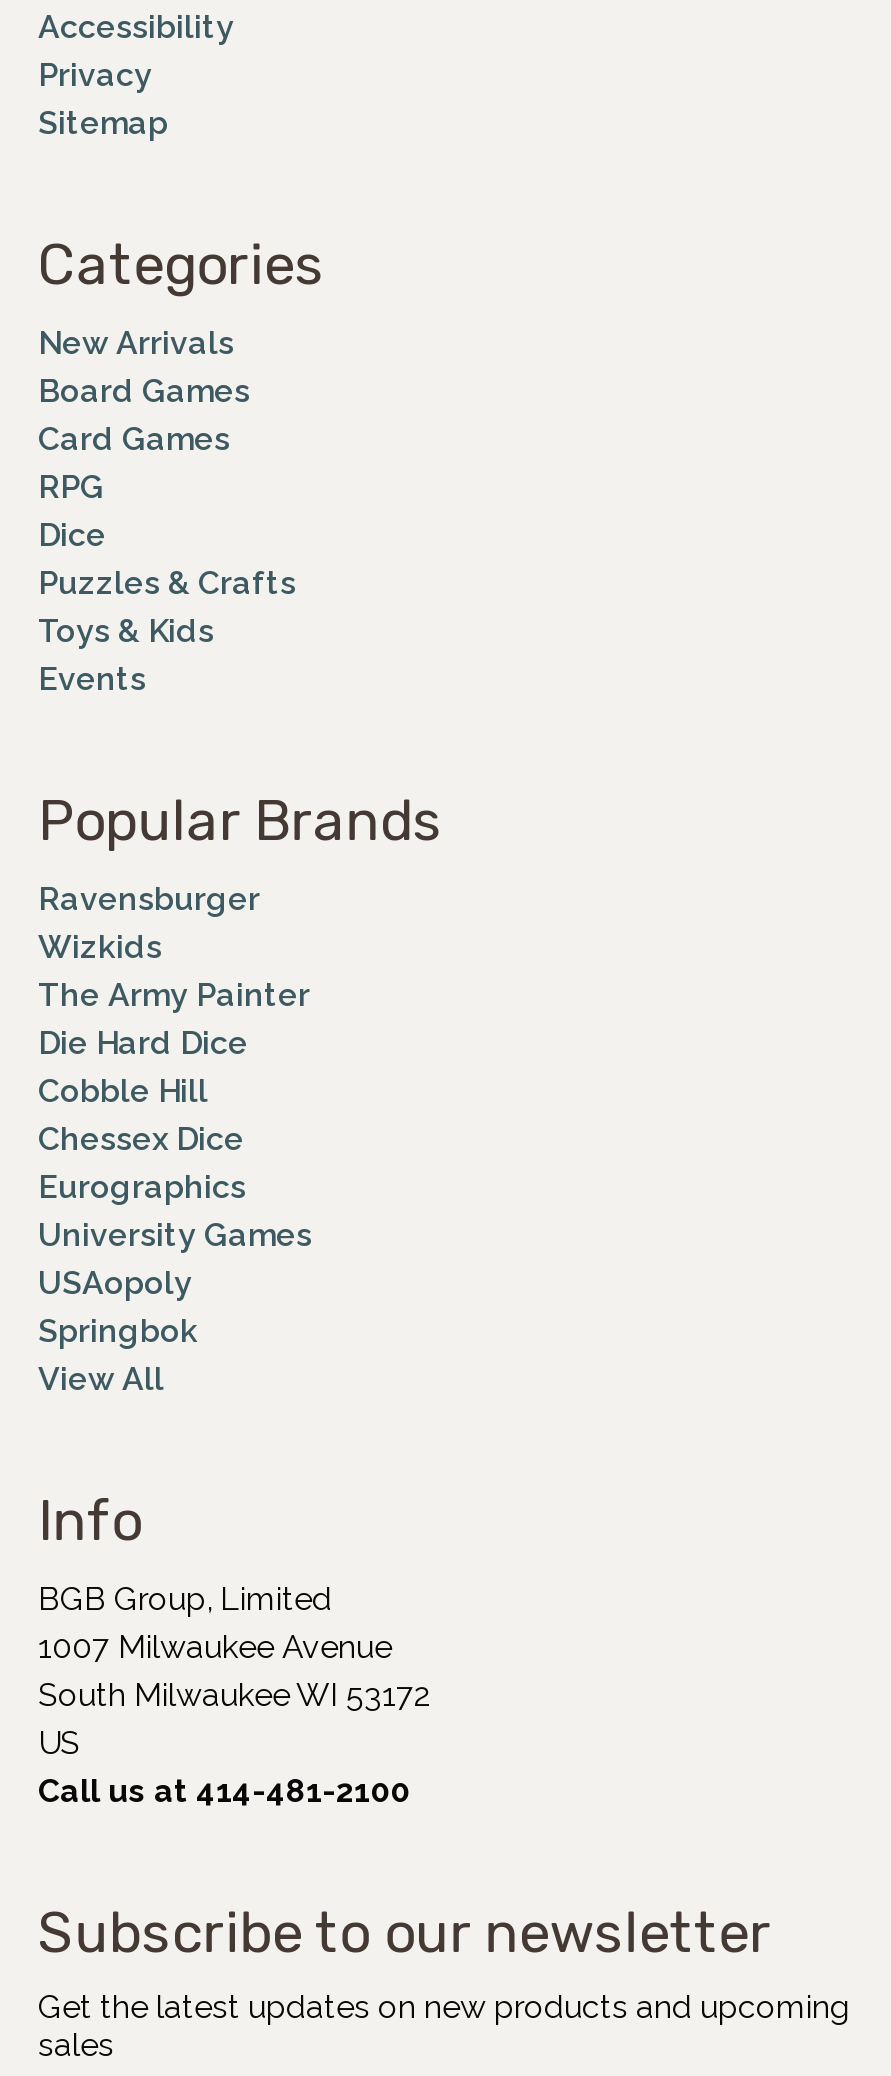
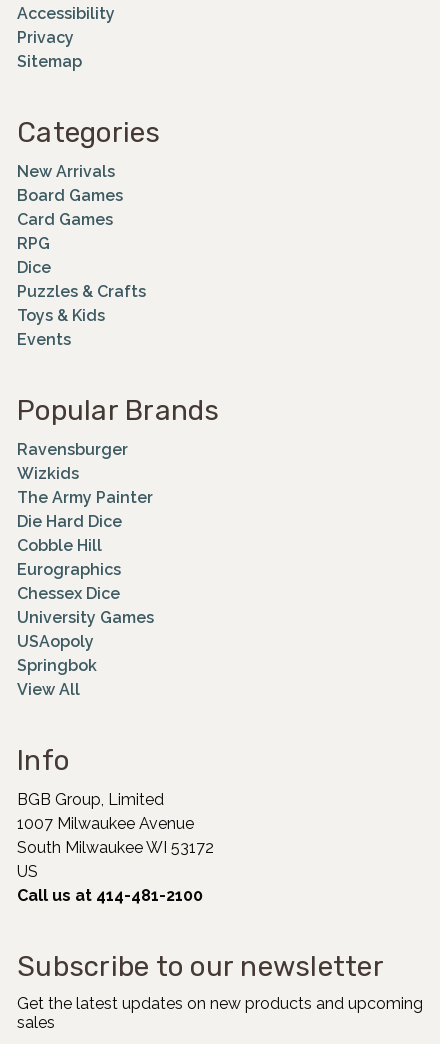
moved [38,1119,244,1157] -> [17,584,120,603]: Chessex Dice
moved [38,1167,246,1205] -> [17,560,121,579]: Eurographics

